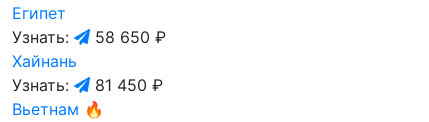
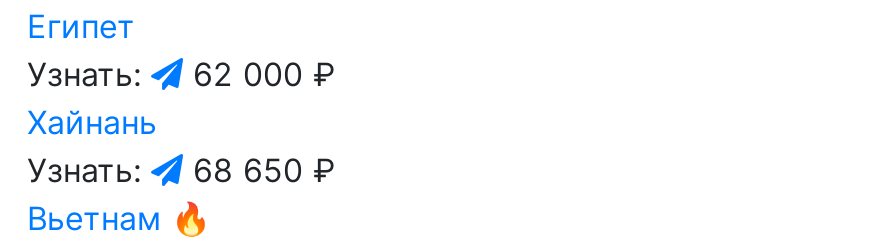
[12,27,166,47] Узнать: 58 650 ₽ -> [27,54,335,94] Узнать: 62 000 ₽
[12,75,163,95] Узнать: 81 450 ₽ -> [27,150,335,190] Узнать: 68 650 ₽

